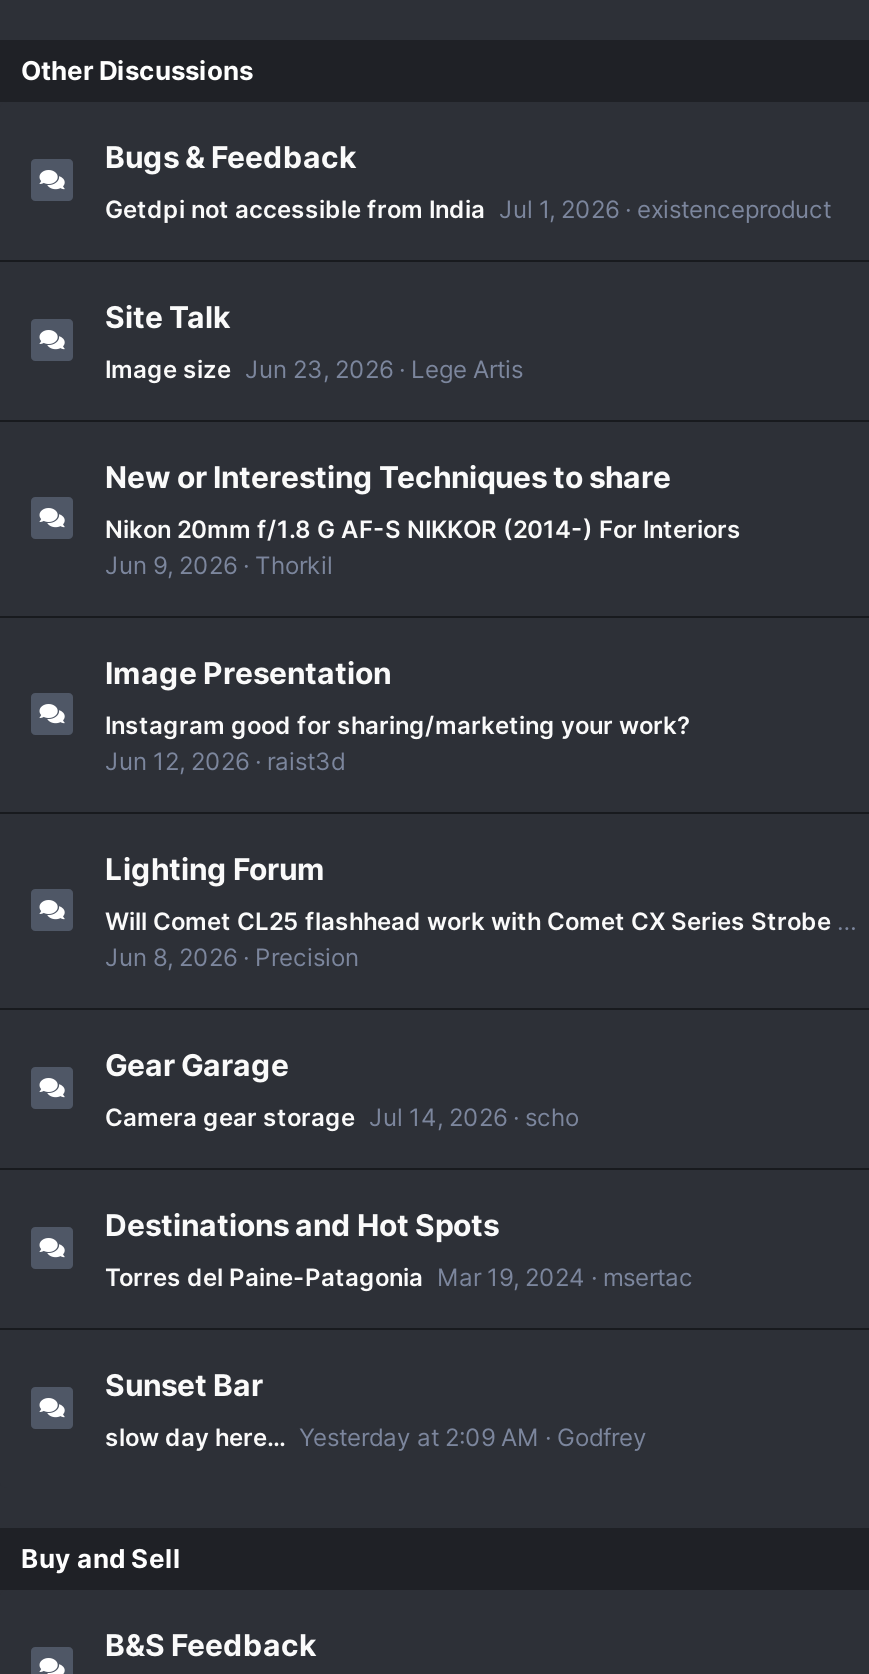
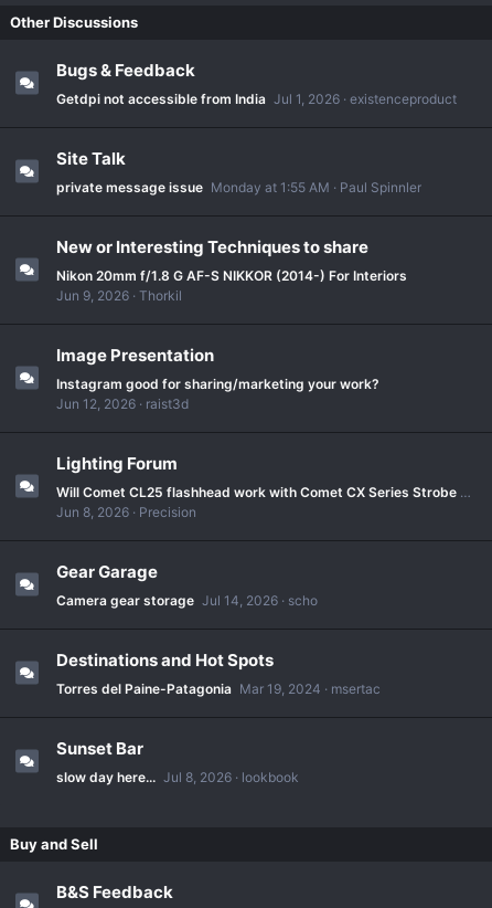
[105,354,523,384] Image size Jun 23, 2026 Lege Artis -> [56,179,421,195] private message issue Monday at 1:55 AM Paul Spinnler
[105,1422,647,1452] slow day here... Yesterday at 2:09 AM Godfrey -> [56,769,299,785] slow day here... Jul 8, 2026 lookbook

